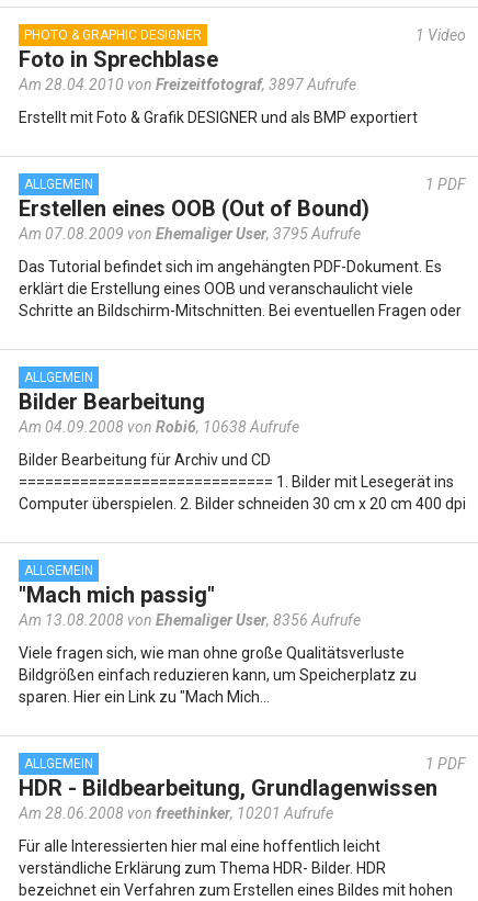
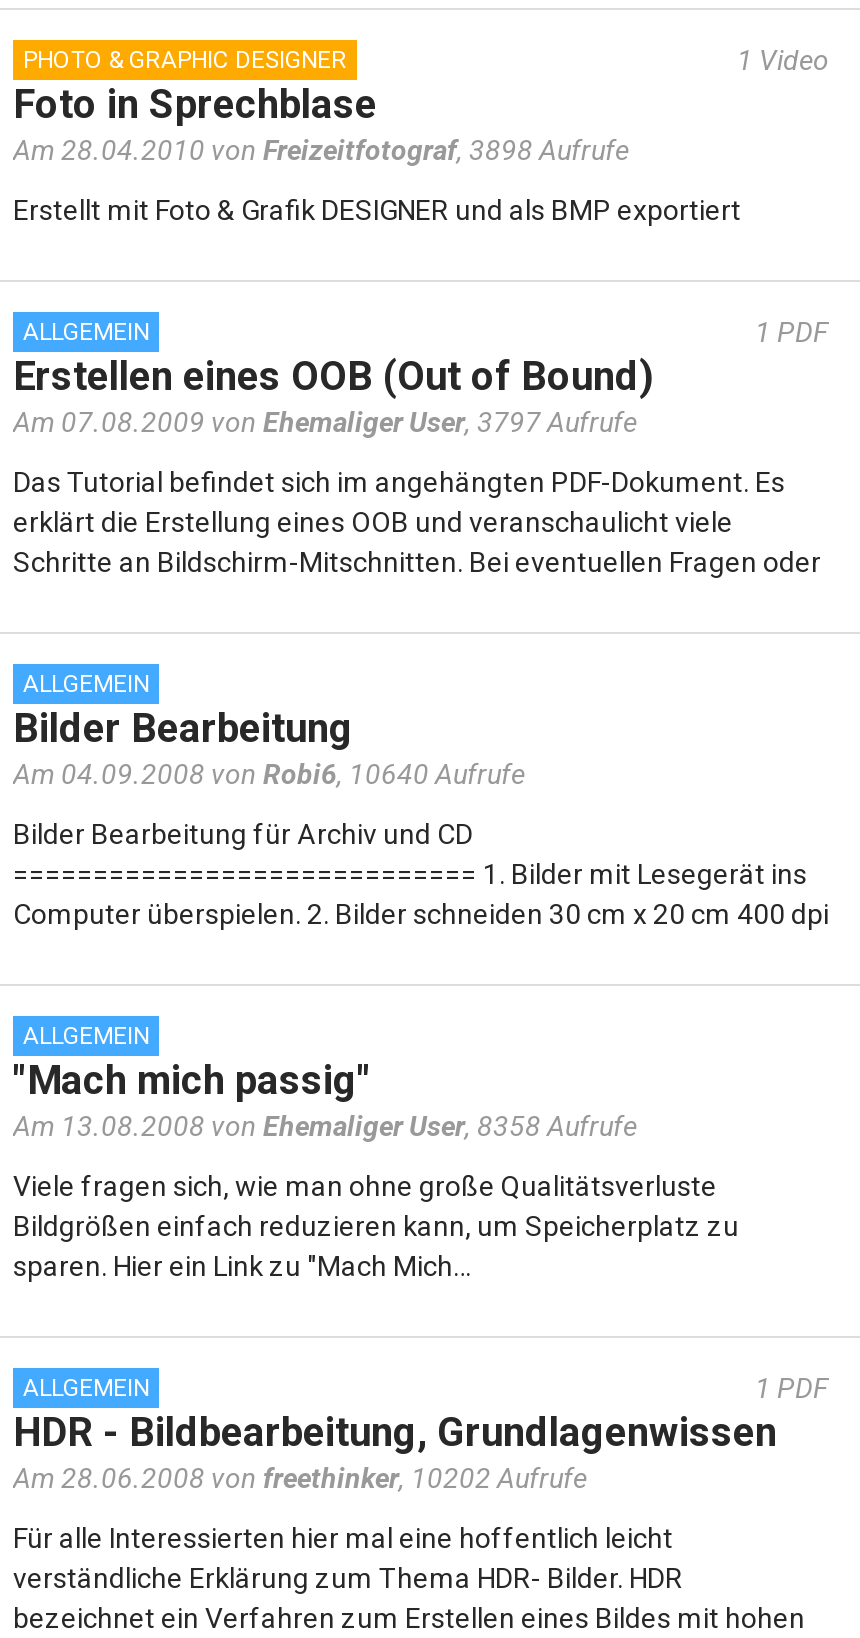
[19,76,356,93] Am 28.04.2010 von Freizeitfotograf, 3897 Aufrufe -> [13,134,629,166] Am 28.04.2010 von Freizeitfotograf, 3898 Aufrufe
[19,225,361,243] Am 07.08.2009 von Ehemaliger User, 3795 Aufrufe -> [13,406,637,438] Am 07.08.2009 von Ehemaliger User, 3797 Aufrufe
[19,418,299,436] Am 04.09.2008 von Robi6, 10638 Aufrufe -> [13,758,525,790] Am 04.09.2008 von Robi6, 10640 Aufrufe
[19,611,361,629] Am 13.08.2008 von Ehemaliger User, 8356 Aufrufe -> [13,1110,637,1142] Am 13.08.2008 von Ehemaliger User, 8358 Aufrufe
[19,804,333,822] Am 28.06.2008 von freethinker, 10201 Aufrufe -> [13,1462,587,1494] Am 28.06.2008 von freethinker, 10202 Aufrufe

